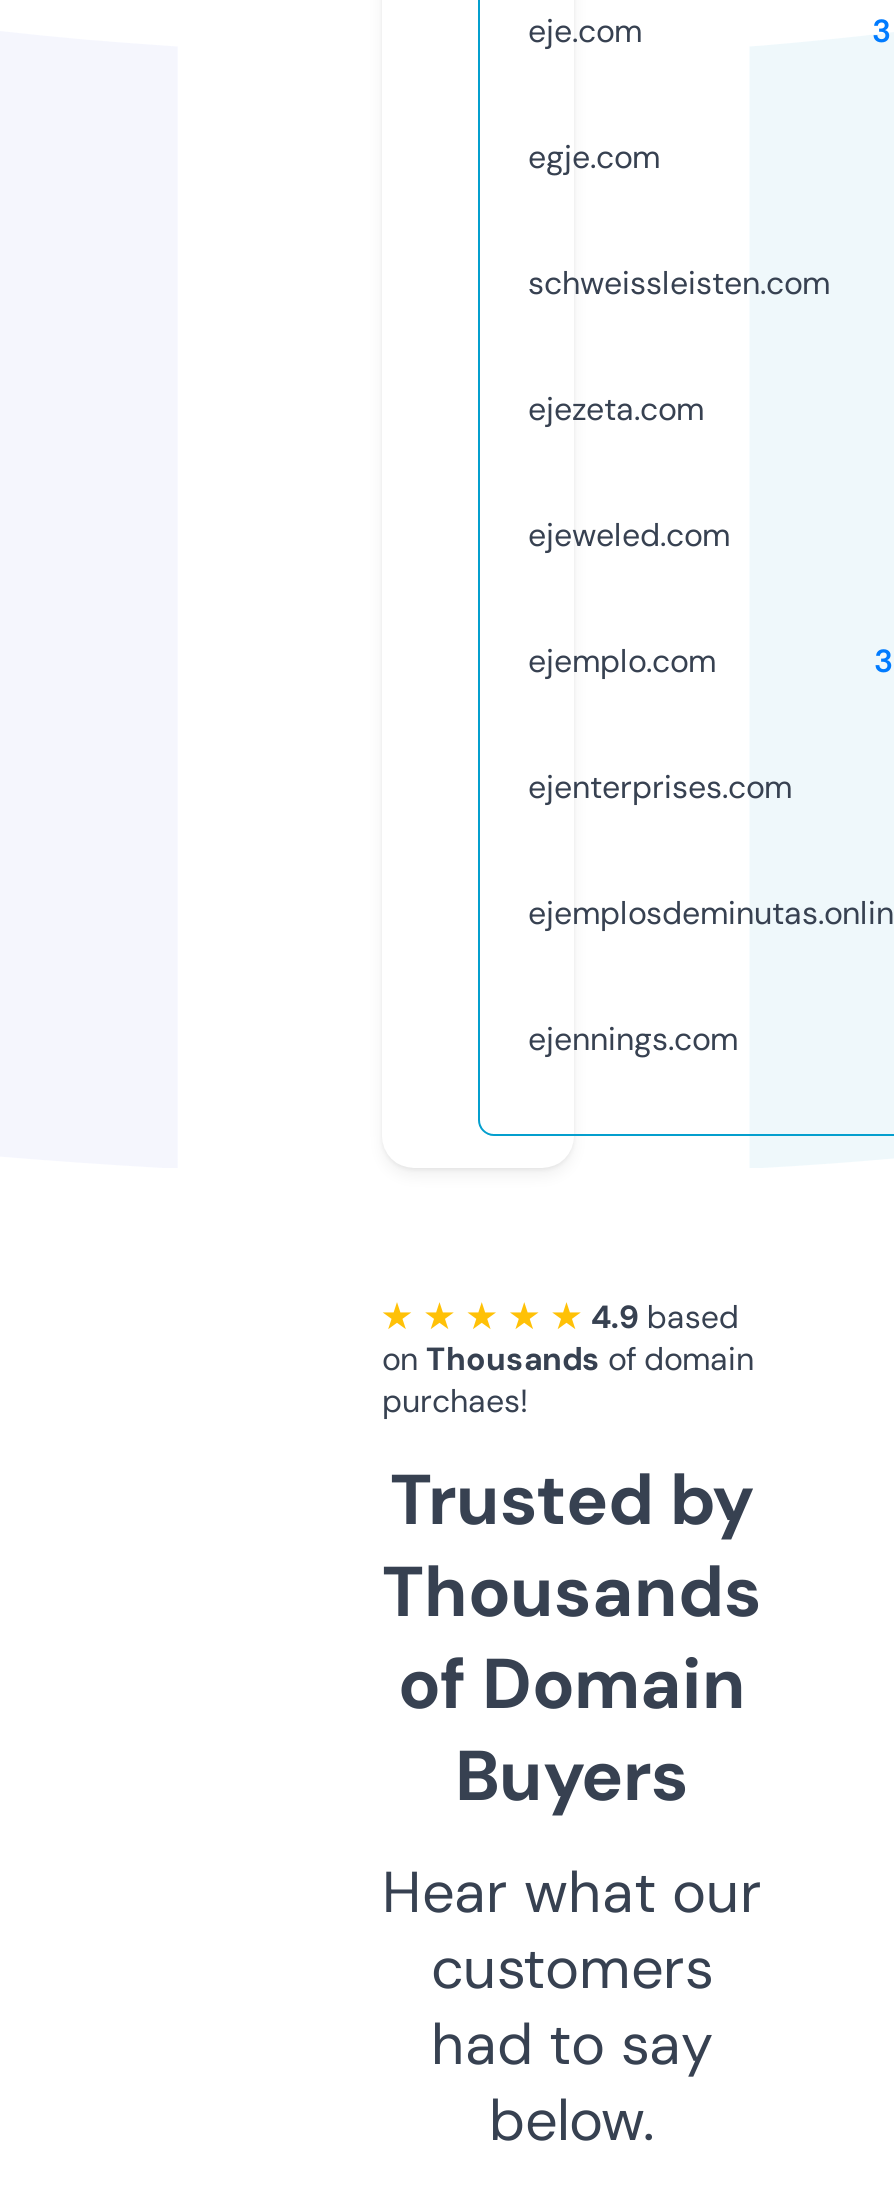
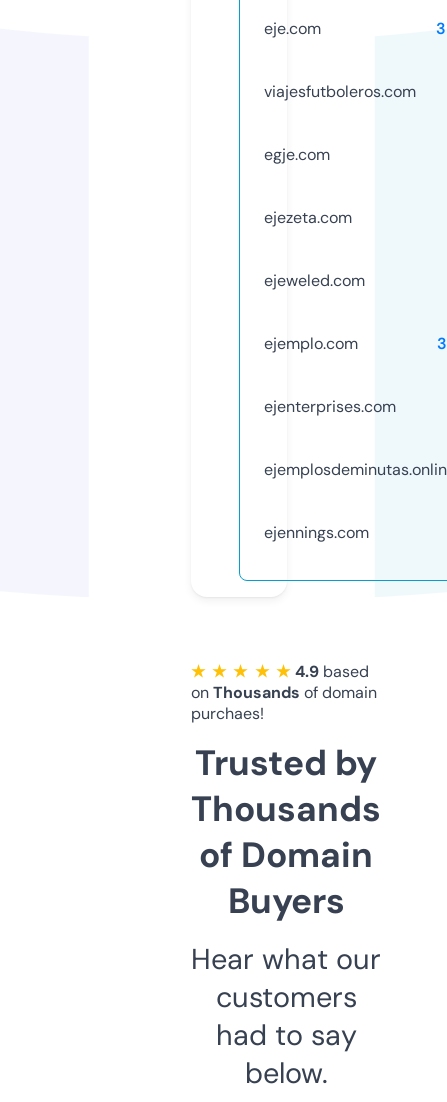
none -> [264,81,416,102] viajesfutboleros.com
moved [528,136,660,178] -> [264,144,330,165]: egje.com
[528,262,830,304] schweissleisten.com -> none

